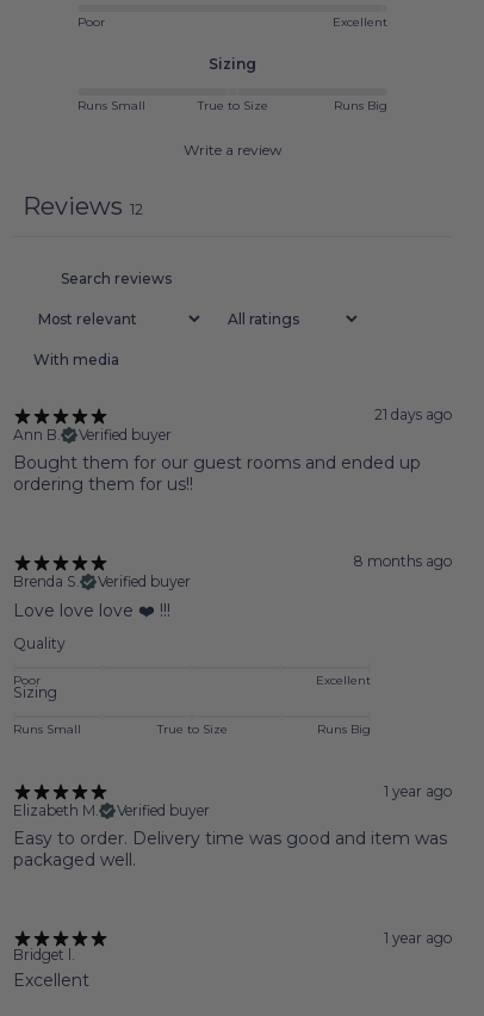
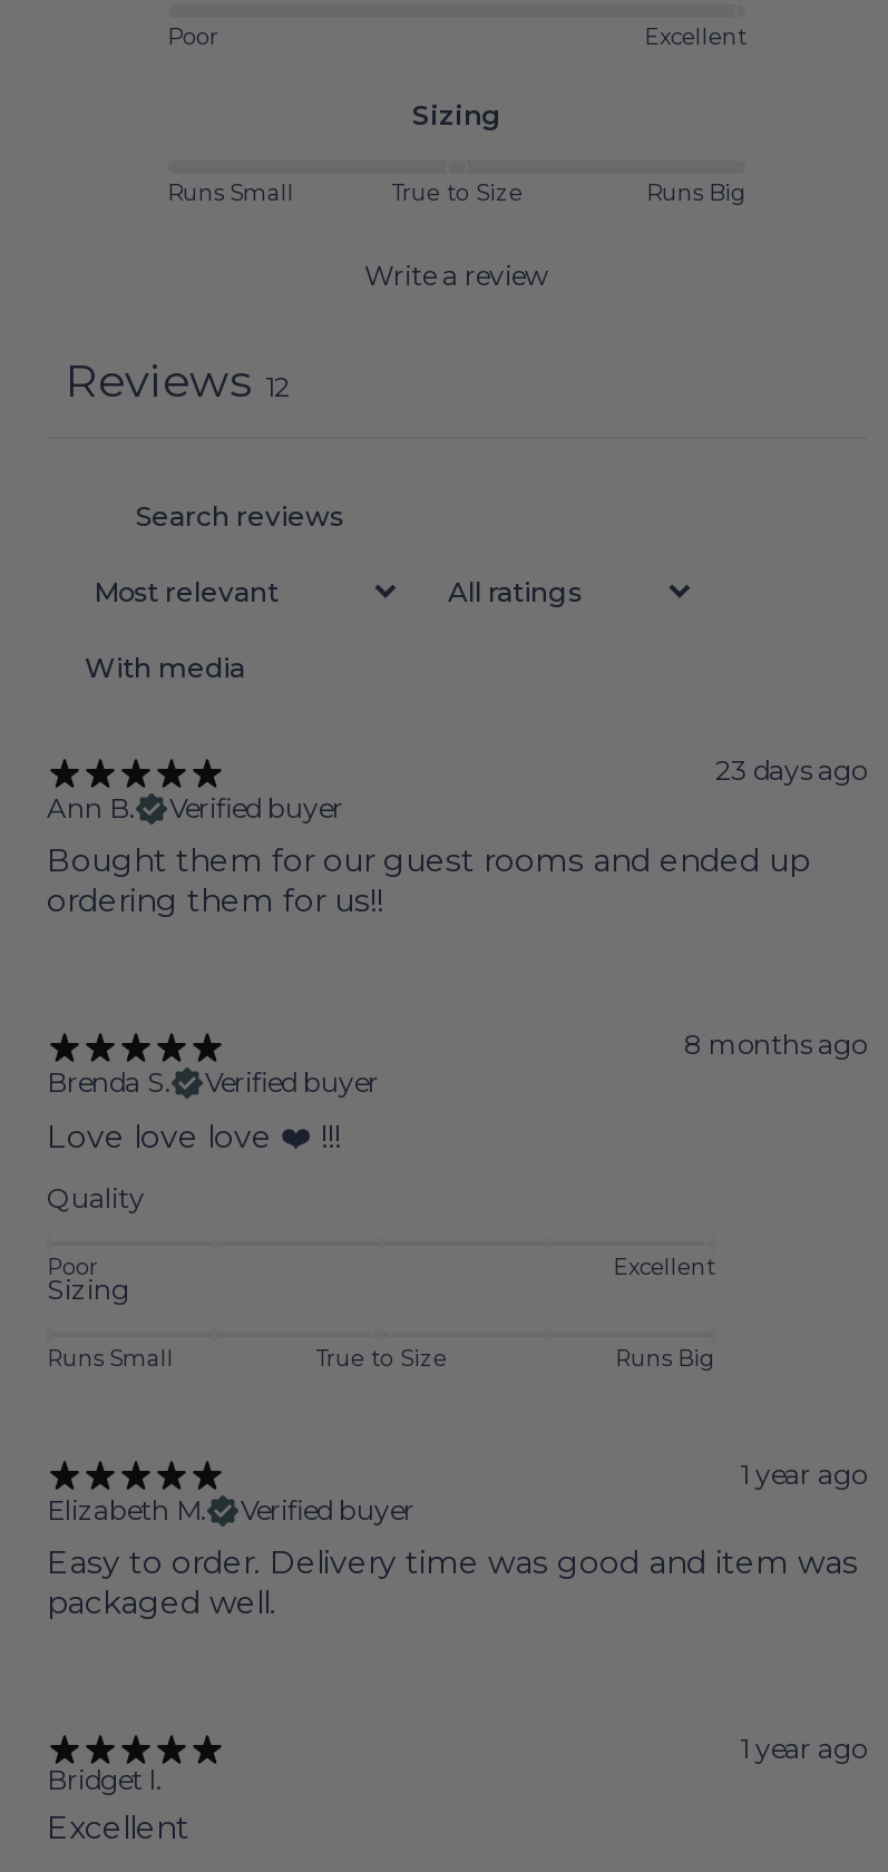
[374,406,452,424] 21 days ago -> [715,754,867,788] 23 days ago

